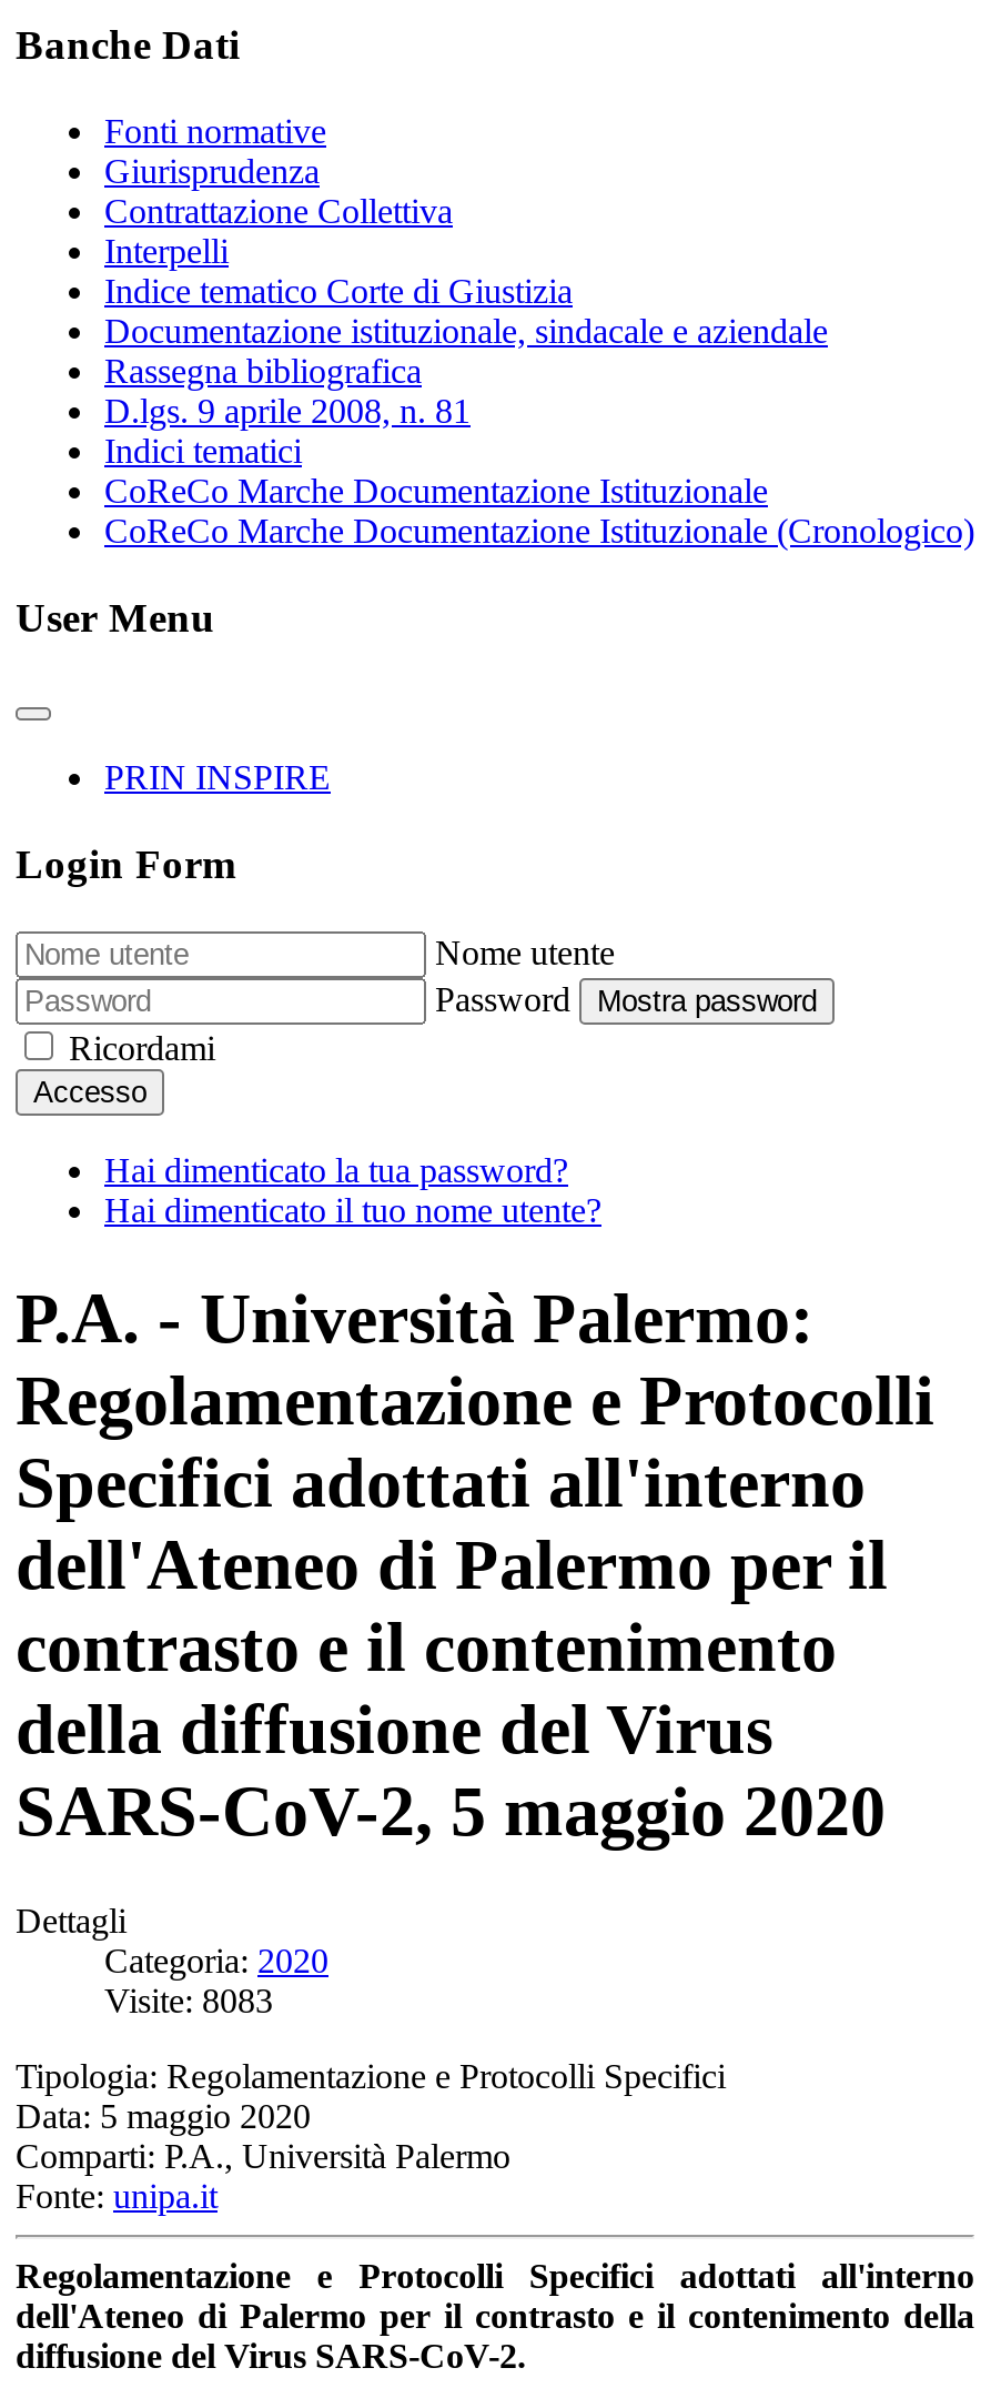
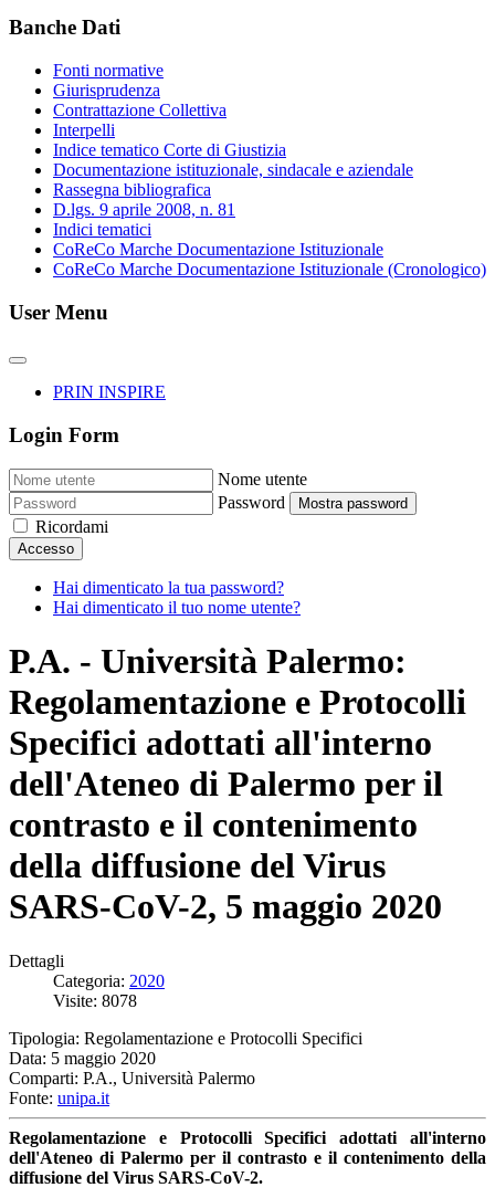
[104,1981,273,2019] Visite: 8083 -> [53,991,137,1010] Visite: 8078

